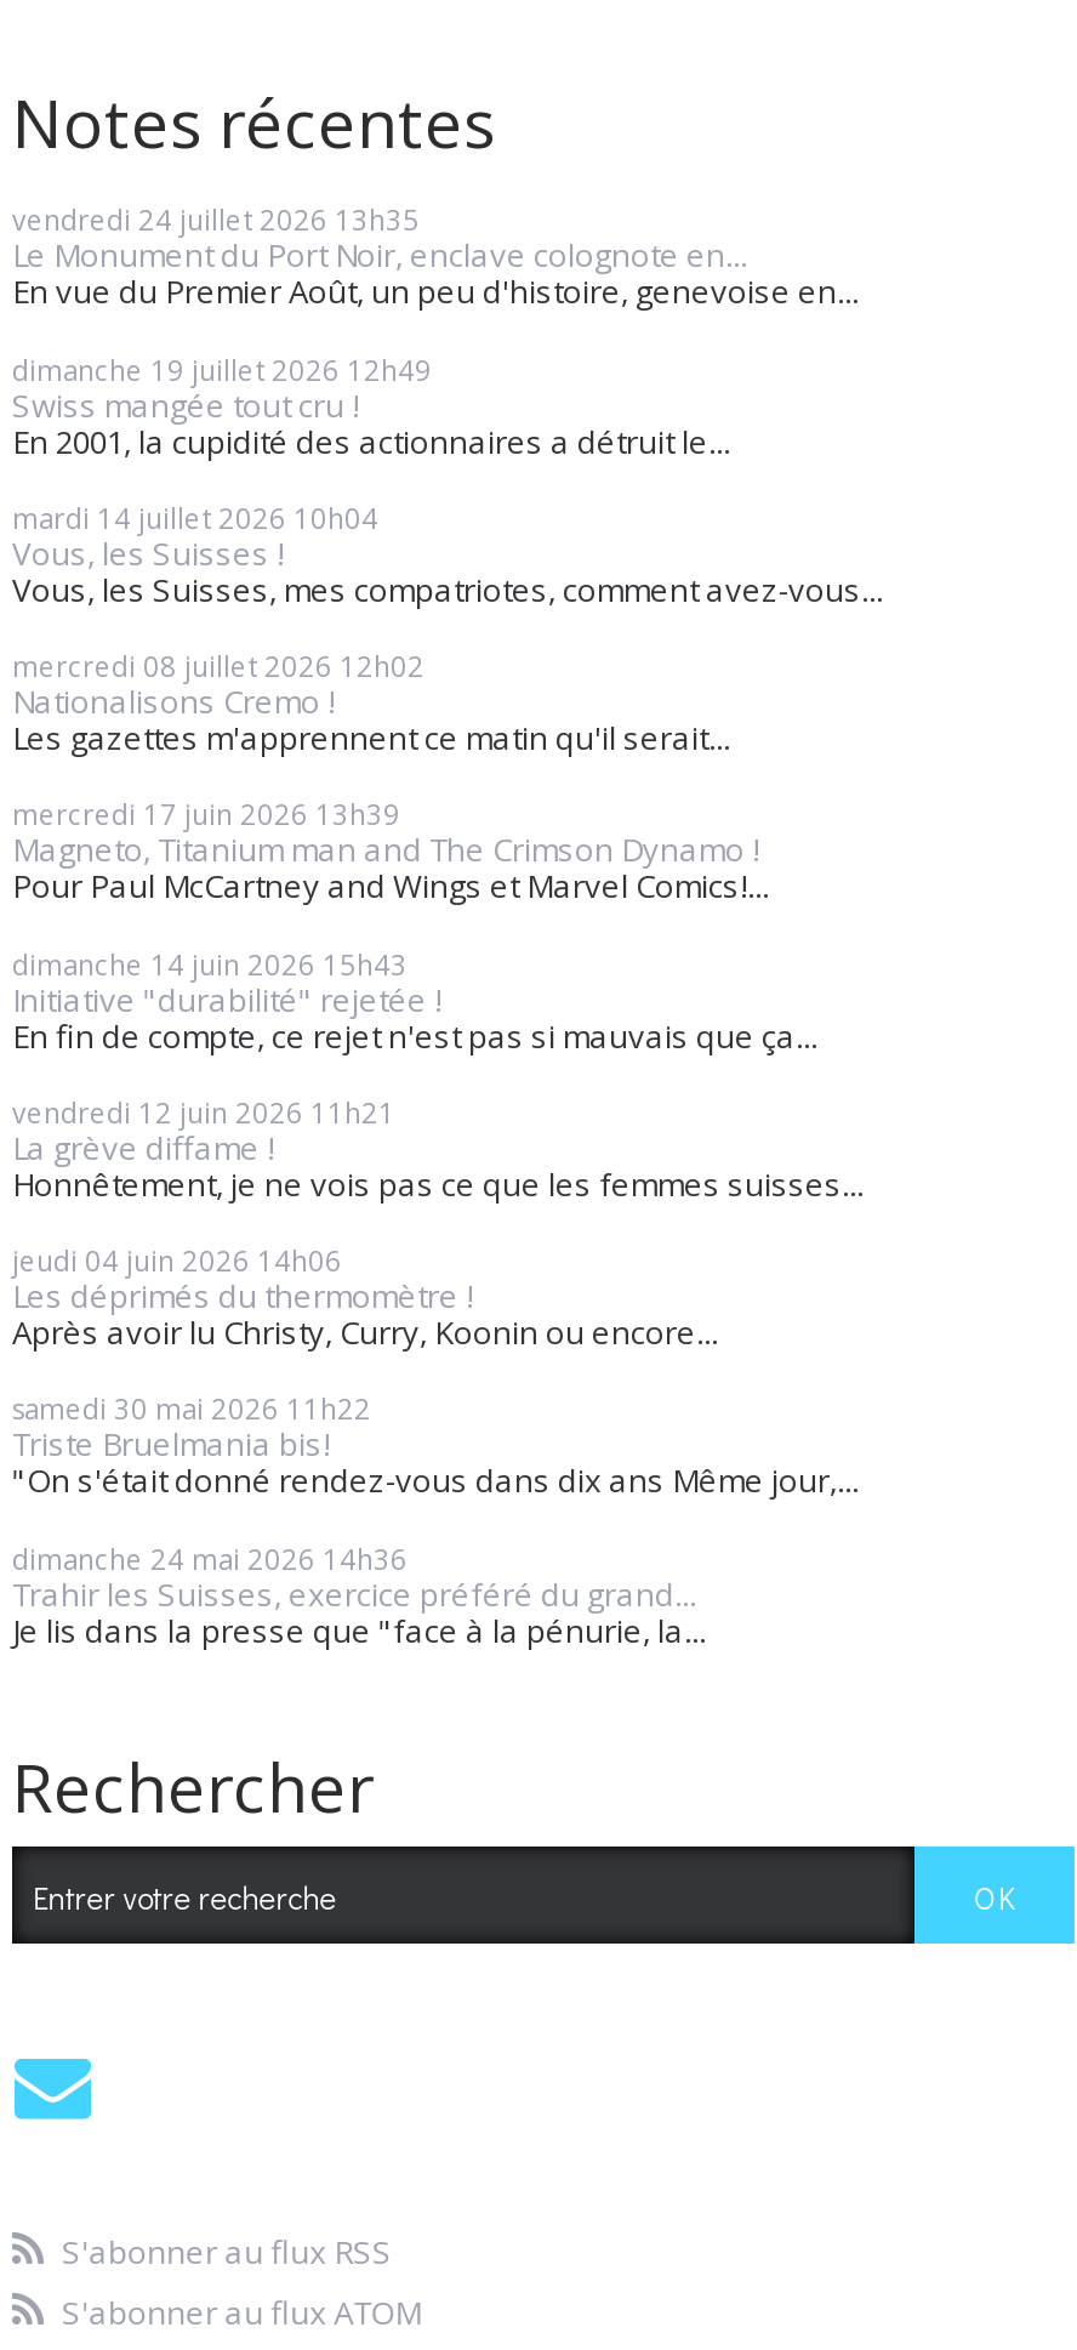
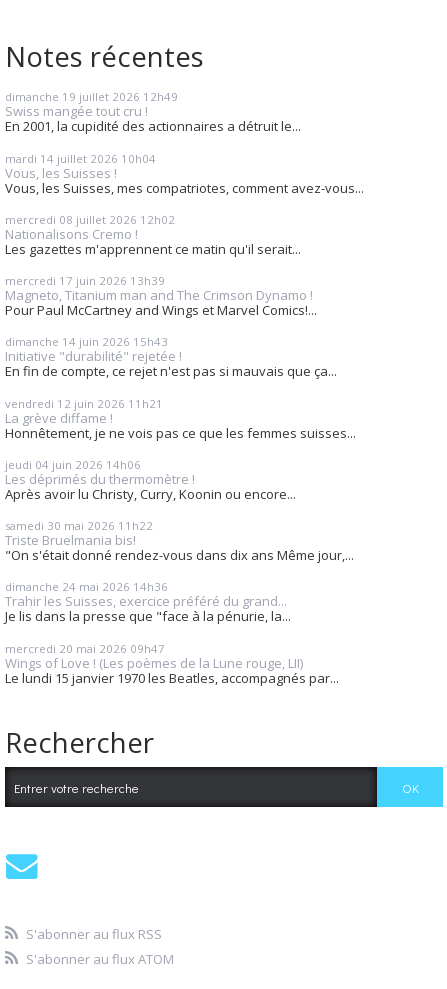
[12,202,859,314] vendredi 24 juillet 2026 13h35 | Le Monument du Port Noir, enclave colognote en... | En vue du Premier Août, un peu d'histoire, genevoise en... -> none
moved [12,351,883,1651] -> [5,89,364,625]: dimanche 19 juillet 2026 12h49 | Swiss mangée tout cru ! | En 2001, la cupidité des actionnaires a détruit le... | ... | Trahir les Suisses, exercice préféré du grand... | Je lis dans la presse que "face à la pénurie, la...
none -> [5,640,339,686] mercredi 20 mai 2026 09h47 | Wings of Love ! (Les poèmes de la Lune rouge, LII) | Le lundi 15 janvier 1970 les Beatles, accompagnés par...

